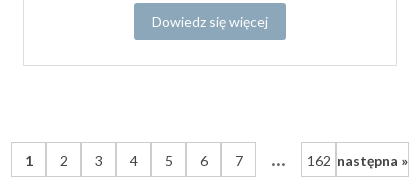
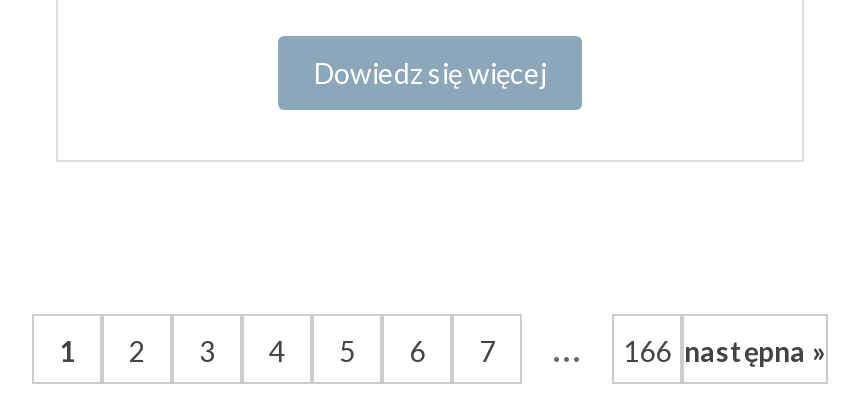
[306,152,408,169] 162 następna » -> [623,335,826,369] 166 następna »

